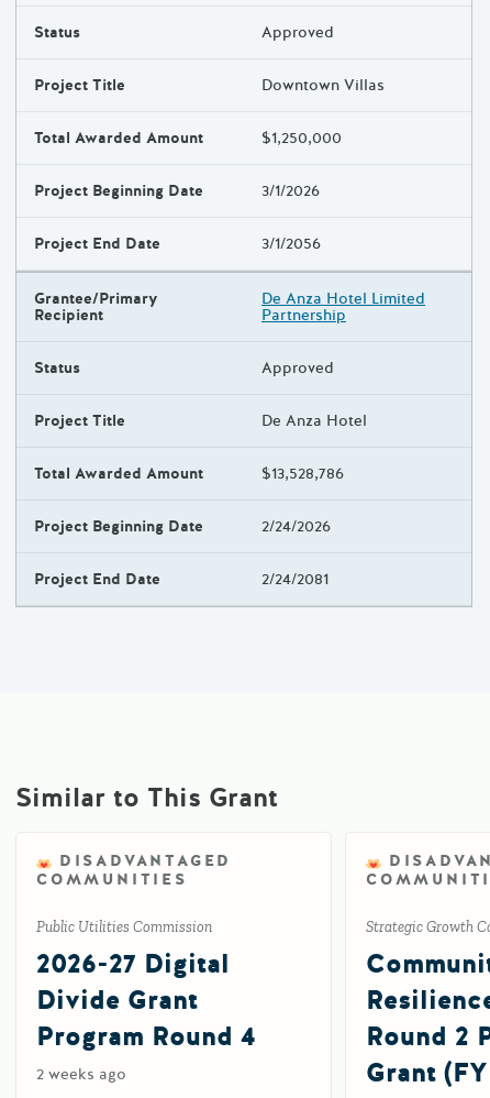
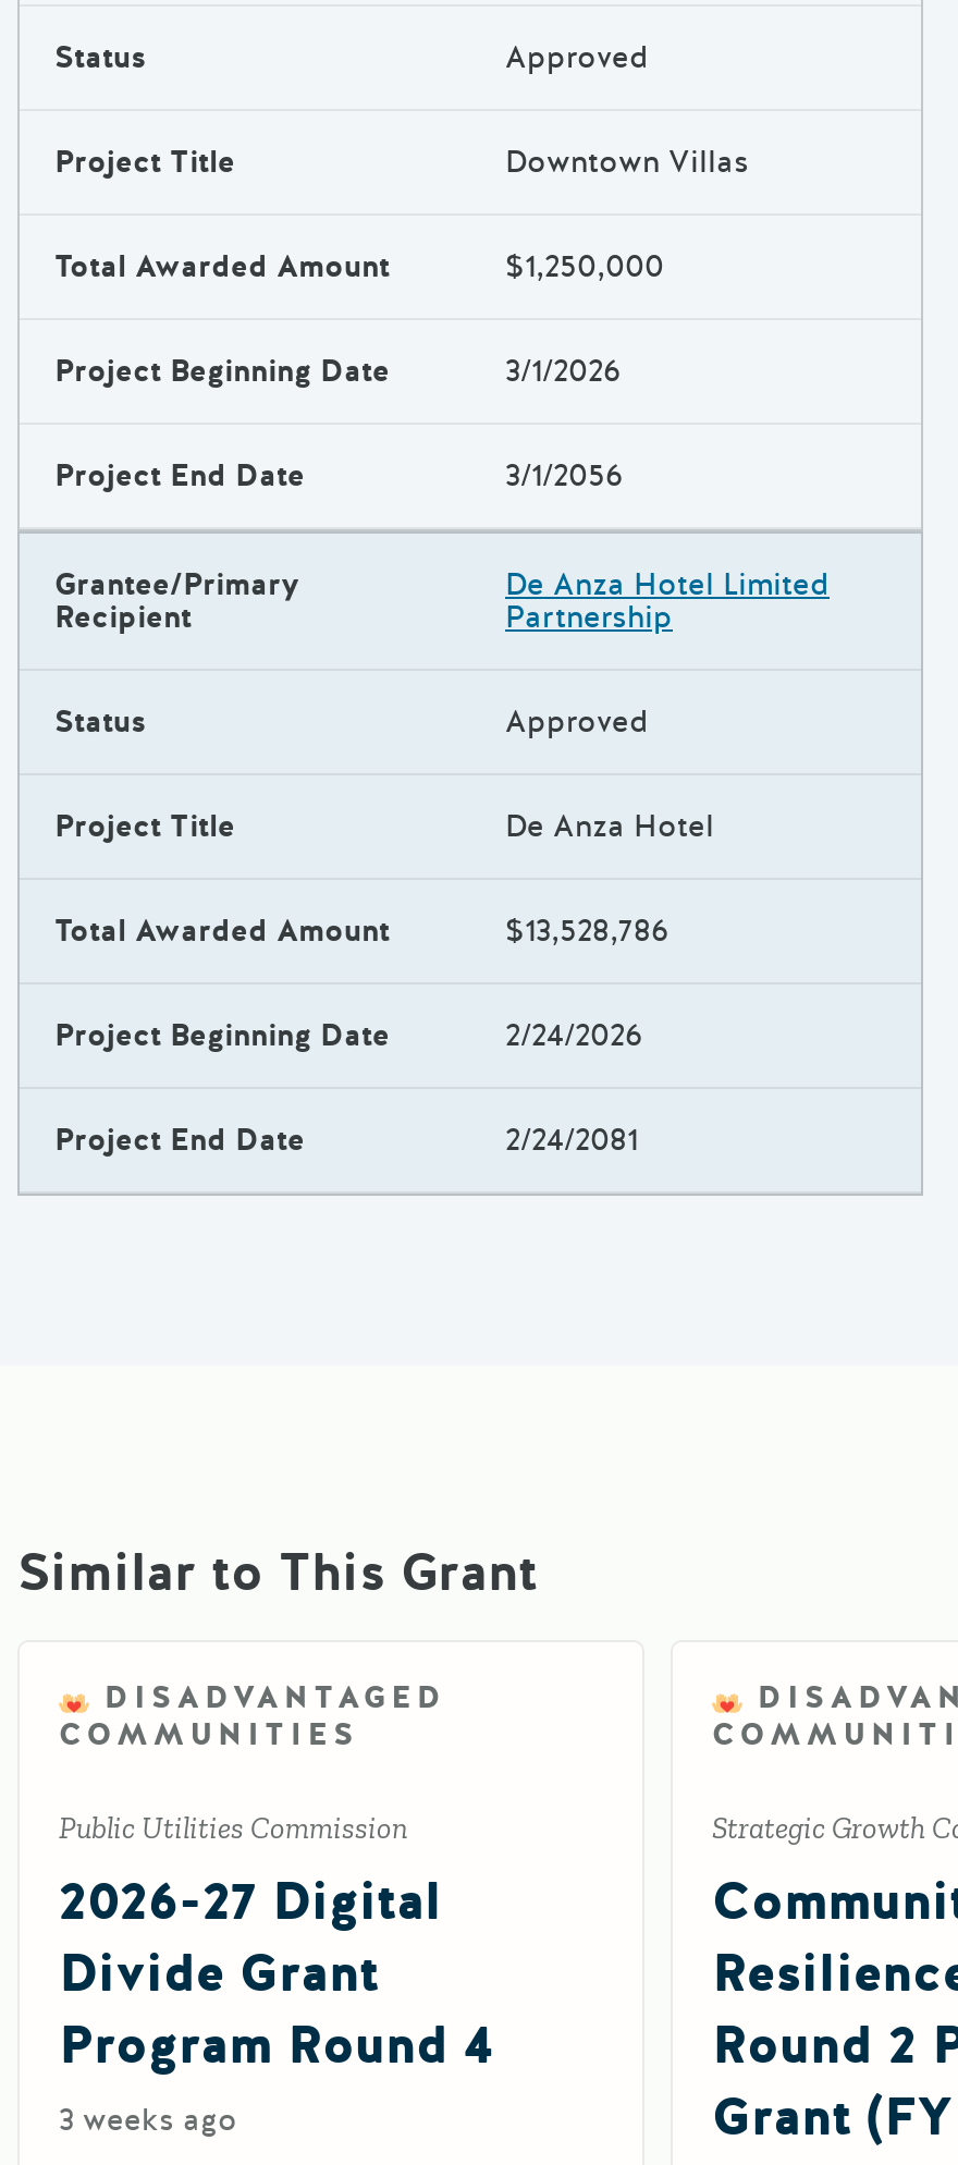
[36,1064,126,1085] 2 weeks ago -> [59,2099,237,2141] 3 weeks ago

